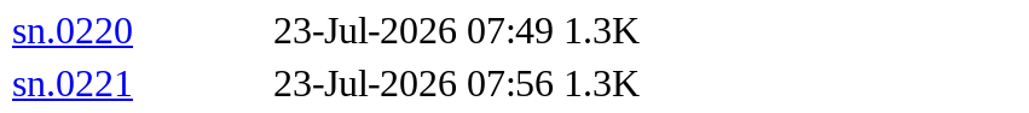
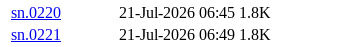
[273,11,641,51] 23-Jul-2026 07:49 1.3K -> [119,4,271,21] 21-Jul-2026 06:45 1.8K
[273,63,641,104] 23-Jul-2026 07:56 1.3K -> [119,26,271,43] 21-Jul-2026 06:49 1.8K

